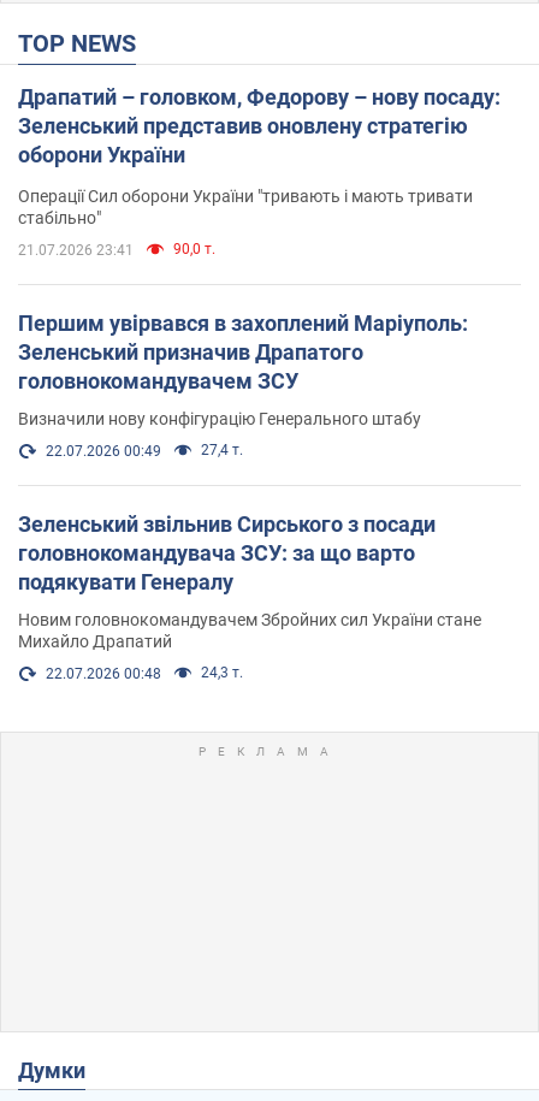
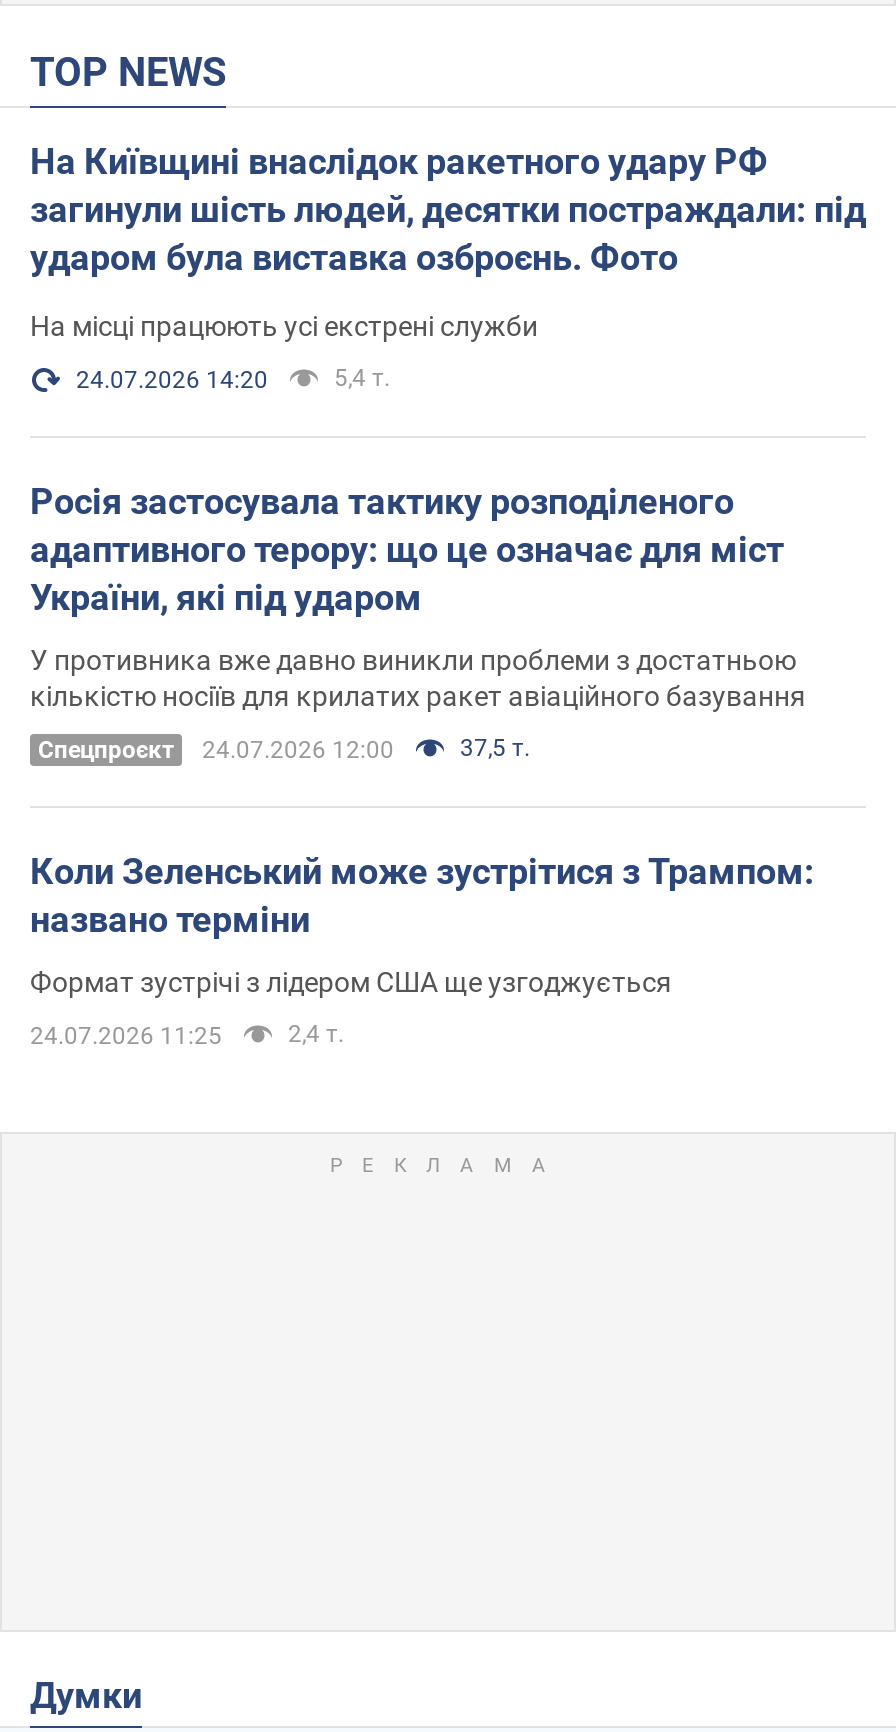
[18,84,500,167] Драпатий – головком, Федорову – нову посаду: | Зеленський представив оновлену стратегію | оборони України -> [30,139,866,277] На Київщині внаслідок ракетного удару РФ | загинули шість людей, десятки постраждали: під | ударом була виставка озброєнь. Фото
[18,186,473,227] Операції Сил оборони України "тривають і мають тривати | стабільно" -> [30,309,538,341] На місці працюють усі екстрені служби
[18,240,215,258] 21.07.2026 23:41 | 90,0 т. -> [76,363,390,393] 24.07.2026 14:20 | 5,4 т.
[18,310,468,393] Першим увірвався в захоплений Маріуполь: | Зеленський призначив Драпатого | головнокомандувачем ЗСУ -> [30,479,784,617] Росія застосувала тактику розподіленого | адаптивного терору: що це означає для міст | України, які під ударом
[18,409,421,428] Визначили нову конфігурацію Генерального штабу -> [30,643,806,711] У противника вже давно виникли проблеми з достатньою | кількістю носіїв для крилатих ракет авіаційного базування
[46,441,243,459] 22.07.2026 00:49 | 27,4 т. -> [38,733,530,763] Cпецпроєкт | 24.07.2026 12:00 | 37,5 т.
[18,511,436,594] Зеленський звільнив Сирського з посади | головнокомандувача ЗСУ: за що варто | подякувати Генералу -> [30,849,814,939] Коли Зеленський може зустрітися з Трампом: | названо терміни
[18,610,481,651] Новим головнокомандувачем Збройних сил України стане | Михайло Драпатий -> [30,965,672,997] Формат зустрічі з лідером США ще узгоджується
[46,664,243,682] 22.07.2026 00:48 | 24,3 т. -> [30,1019,344,1049] 24.07.2026 11:25 | 2,4 т.

